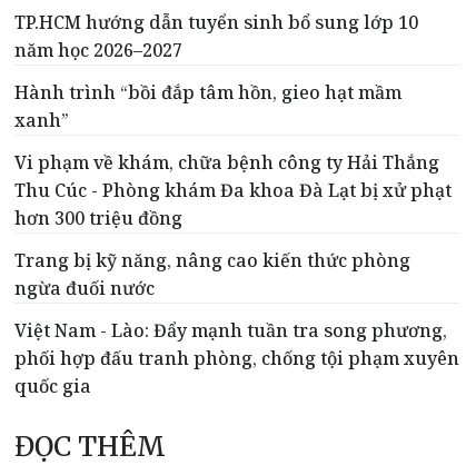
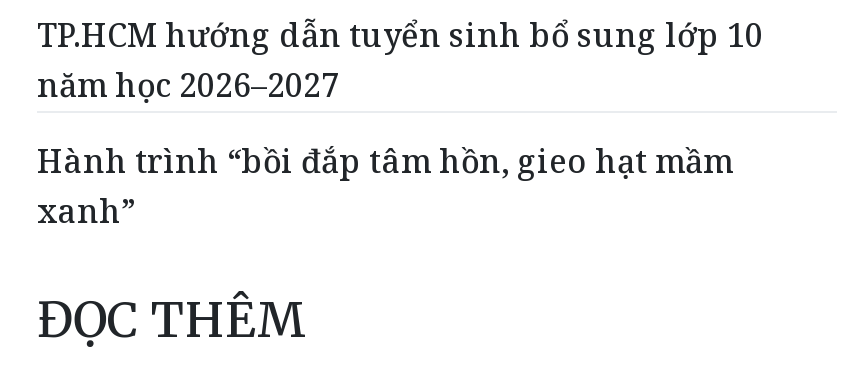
[14,151,459,399] Vi phạm về khám, chữa bệnh công ty Hải Thắng | Thu Cúc - Phòng khám Đa khoa Đà Lạt bị xử phạt | hơn 300 triệu đồng | Trang bị kỹ năng, nâng cao kiến thức phòng | ngừa đuối nước | Việt Nam - Lào: Đẩy mạnh tuần tra song phương, | phối hợp đấu tranh phòng, chống tội phạm xuyên | quốc gia -> none

